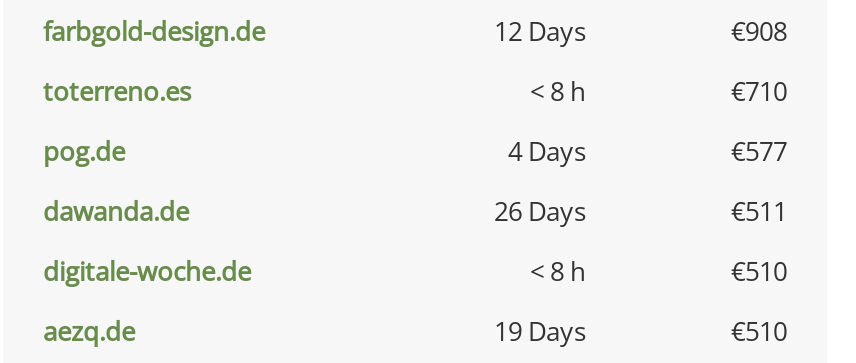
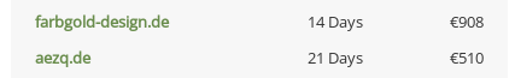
[494,13,586,49] 12 Days -> [307,11,362,32] 14 Days
[43,73,787,289] toterreno.es | < 8 h | €710 | pog.de | 4 Days | €577 | dawanda.de | 26 Days | €511 | digitale-woche.de | < 8 h | €510 -> none
[494,313,586,349] 19 Days -> [307,47,362,68] 21 Days

